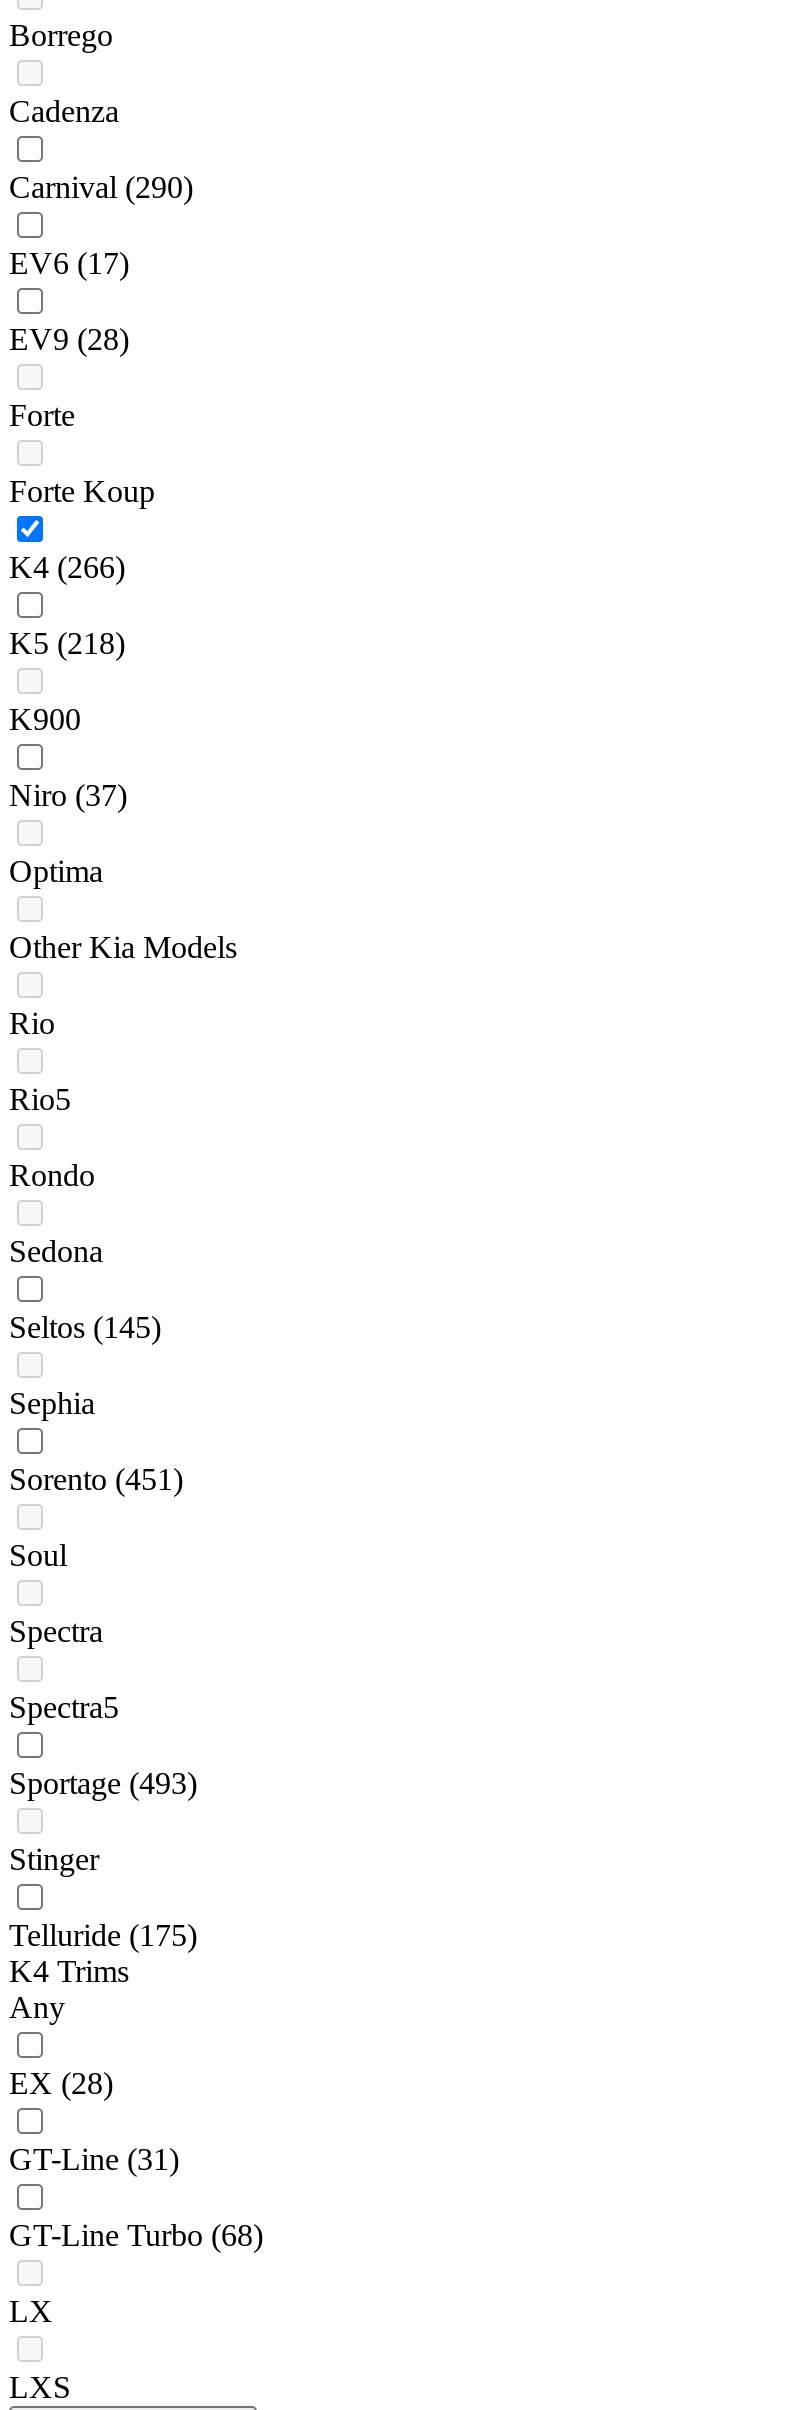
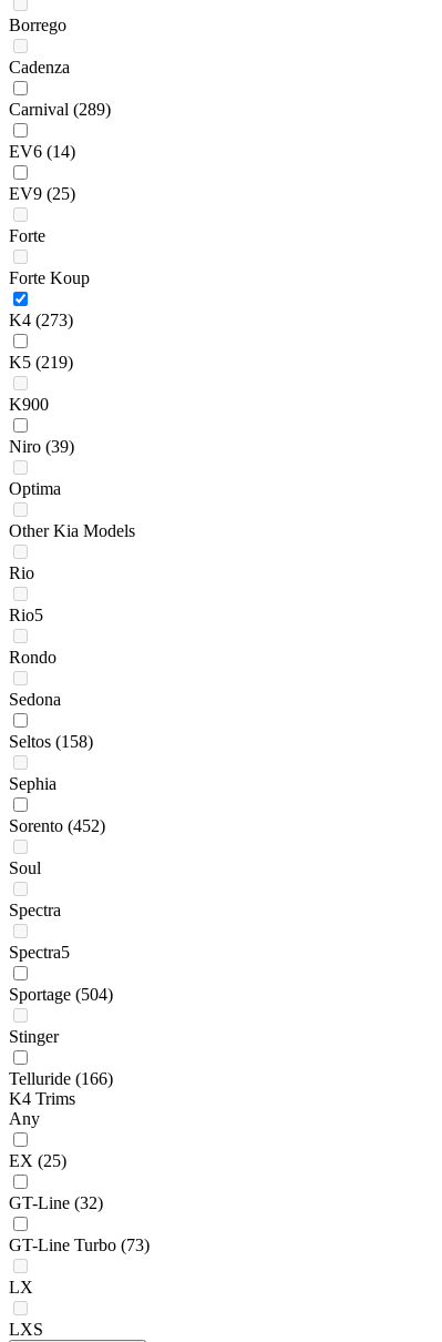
[9,171,193,205] Carnival (290) -> [9,100,111,119] Carnival (289)
[9,247,129,281] EV6 (17) -> [9,142,75,161] EV6 (14)
[9,323,129,357] EV9 (28) -> [9,185,75,203] EV9 (25)
[9,551,125,585] K4 (266) -> [9,311,73,330] K4 (273)
[9,627,125,661] K5 (218) -> [9,353,73,372] K5 (219)
[9,779,127,813] Niro (37) -> [9,437,74,456] Niro (39)
[9,1311,161,1345] Seltos (145) -> [9,732,93,751] Seltos (158)
[9,1463,183,1497] Sorento (451) -> [9,817,105,836] Sorento (452)
[9,1767,197,1801] Sportage (493) -> [9,985,113,1004] Sportage (504)
[9,1919,197,1953] Telluride (175) -> [9,1070,113,1088] Telluride (166)
[9,2067,113,2101] EX (28) -> [9,1152,66,1171] EX (25)
[9,2143,179,2177] GT-Line (31) -> [9,1194,103,1213] GT-Line (32)
[9,2219,263,2253] GT-Line Turbo (68) -> [9,1236,150,1255] GT-Line Turbo (73)

